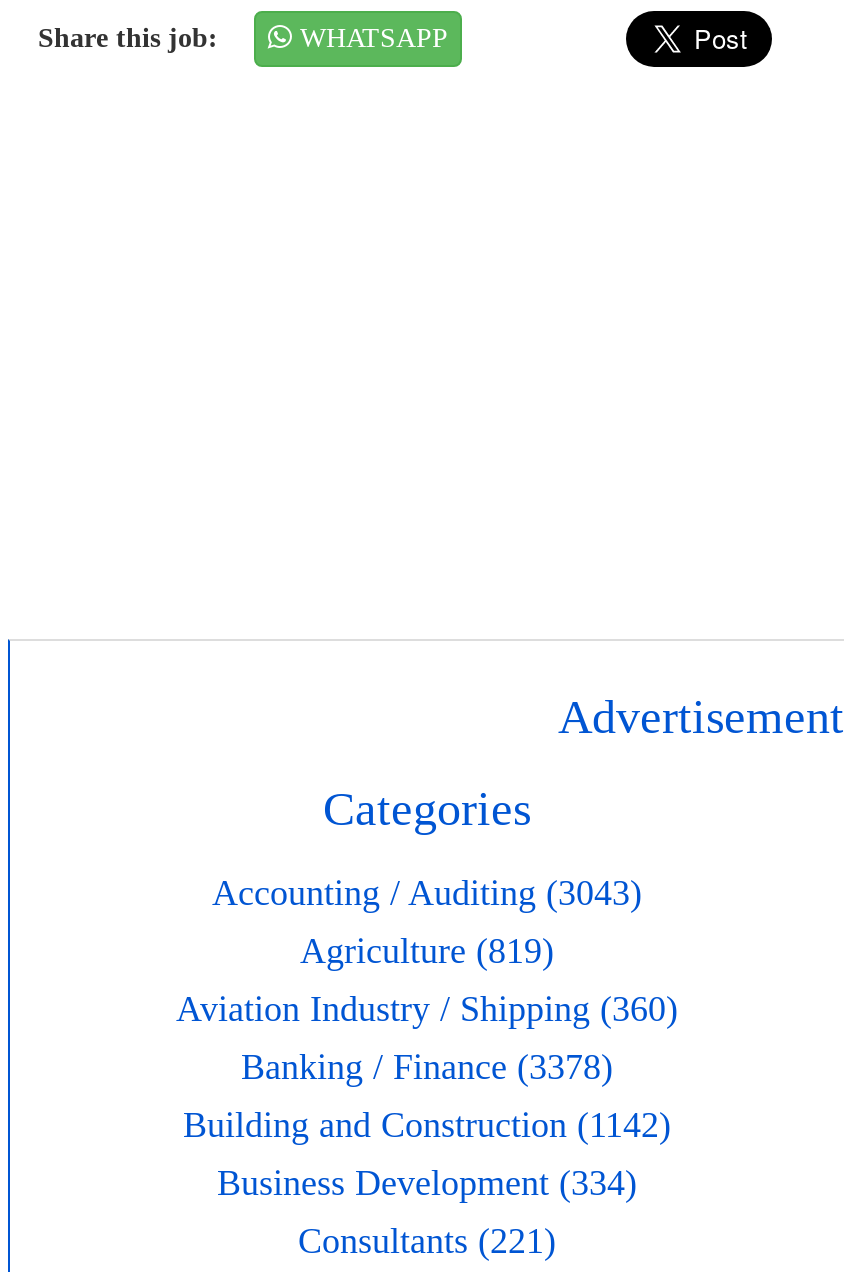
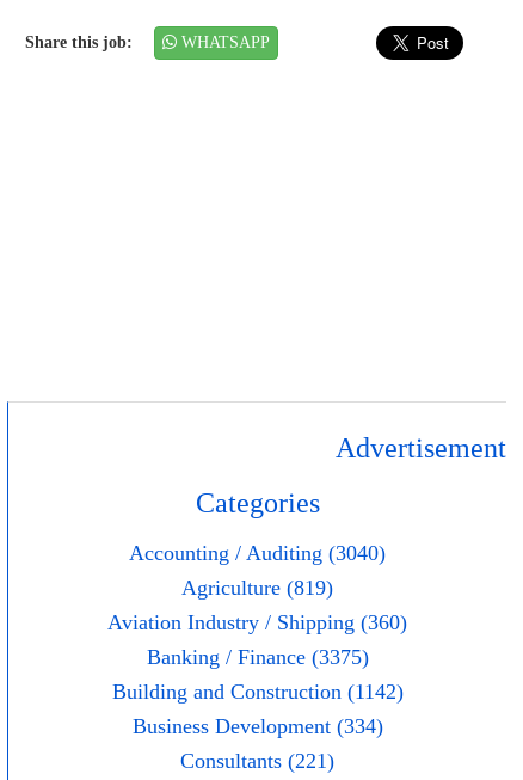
[212,873,642,913] Accounting / Auditing (3043) -> [129,541,386,565] Accounting / Auditing (3040)
[241,1047,613,1087] Banking / Finance (3378) -> [146,645,368,669] Banking / Finance (3375)

